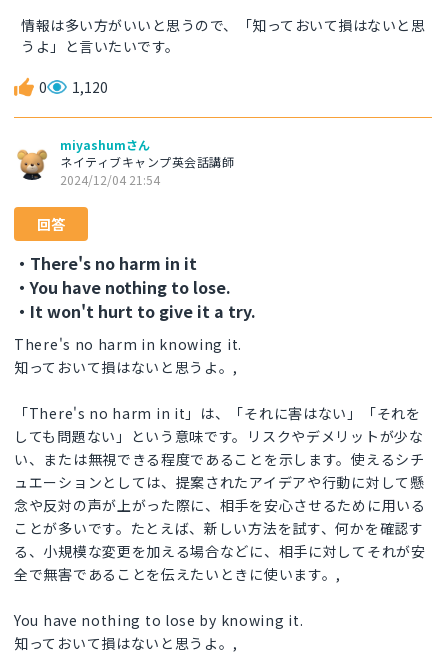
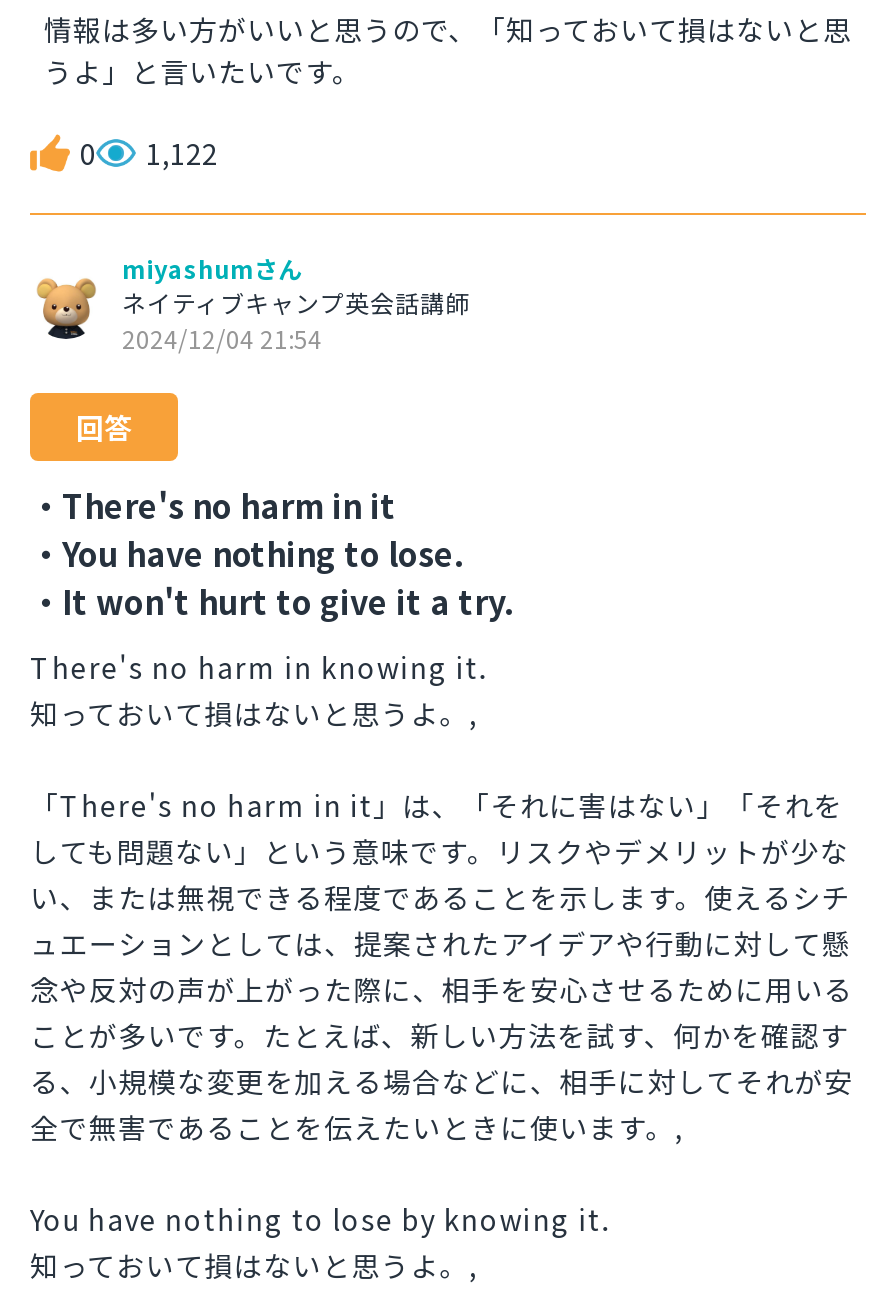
[39,77,108,97] 0 1,120 -> [80,134,218,174] 0 1,122

